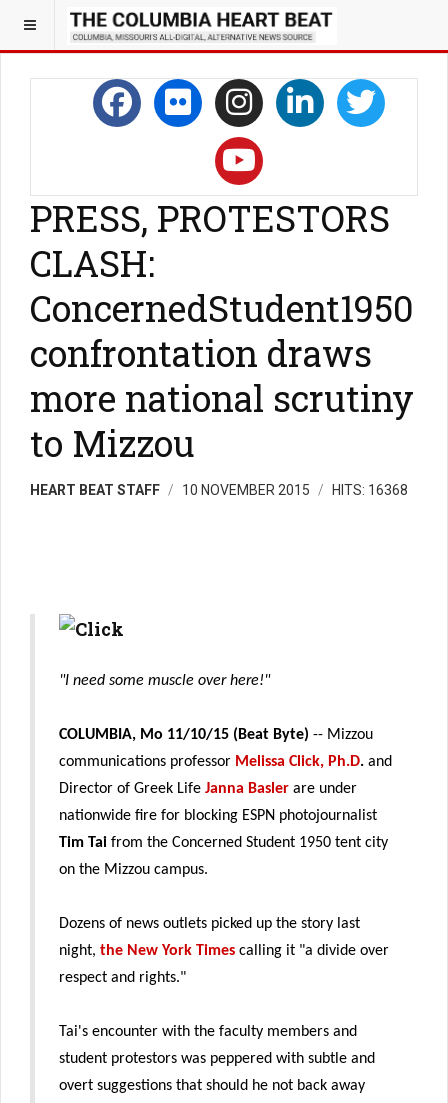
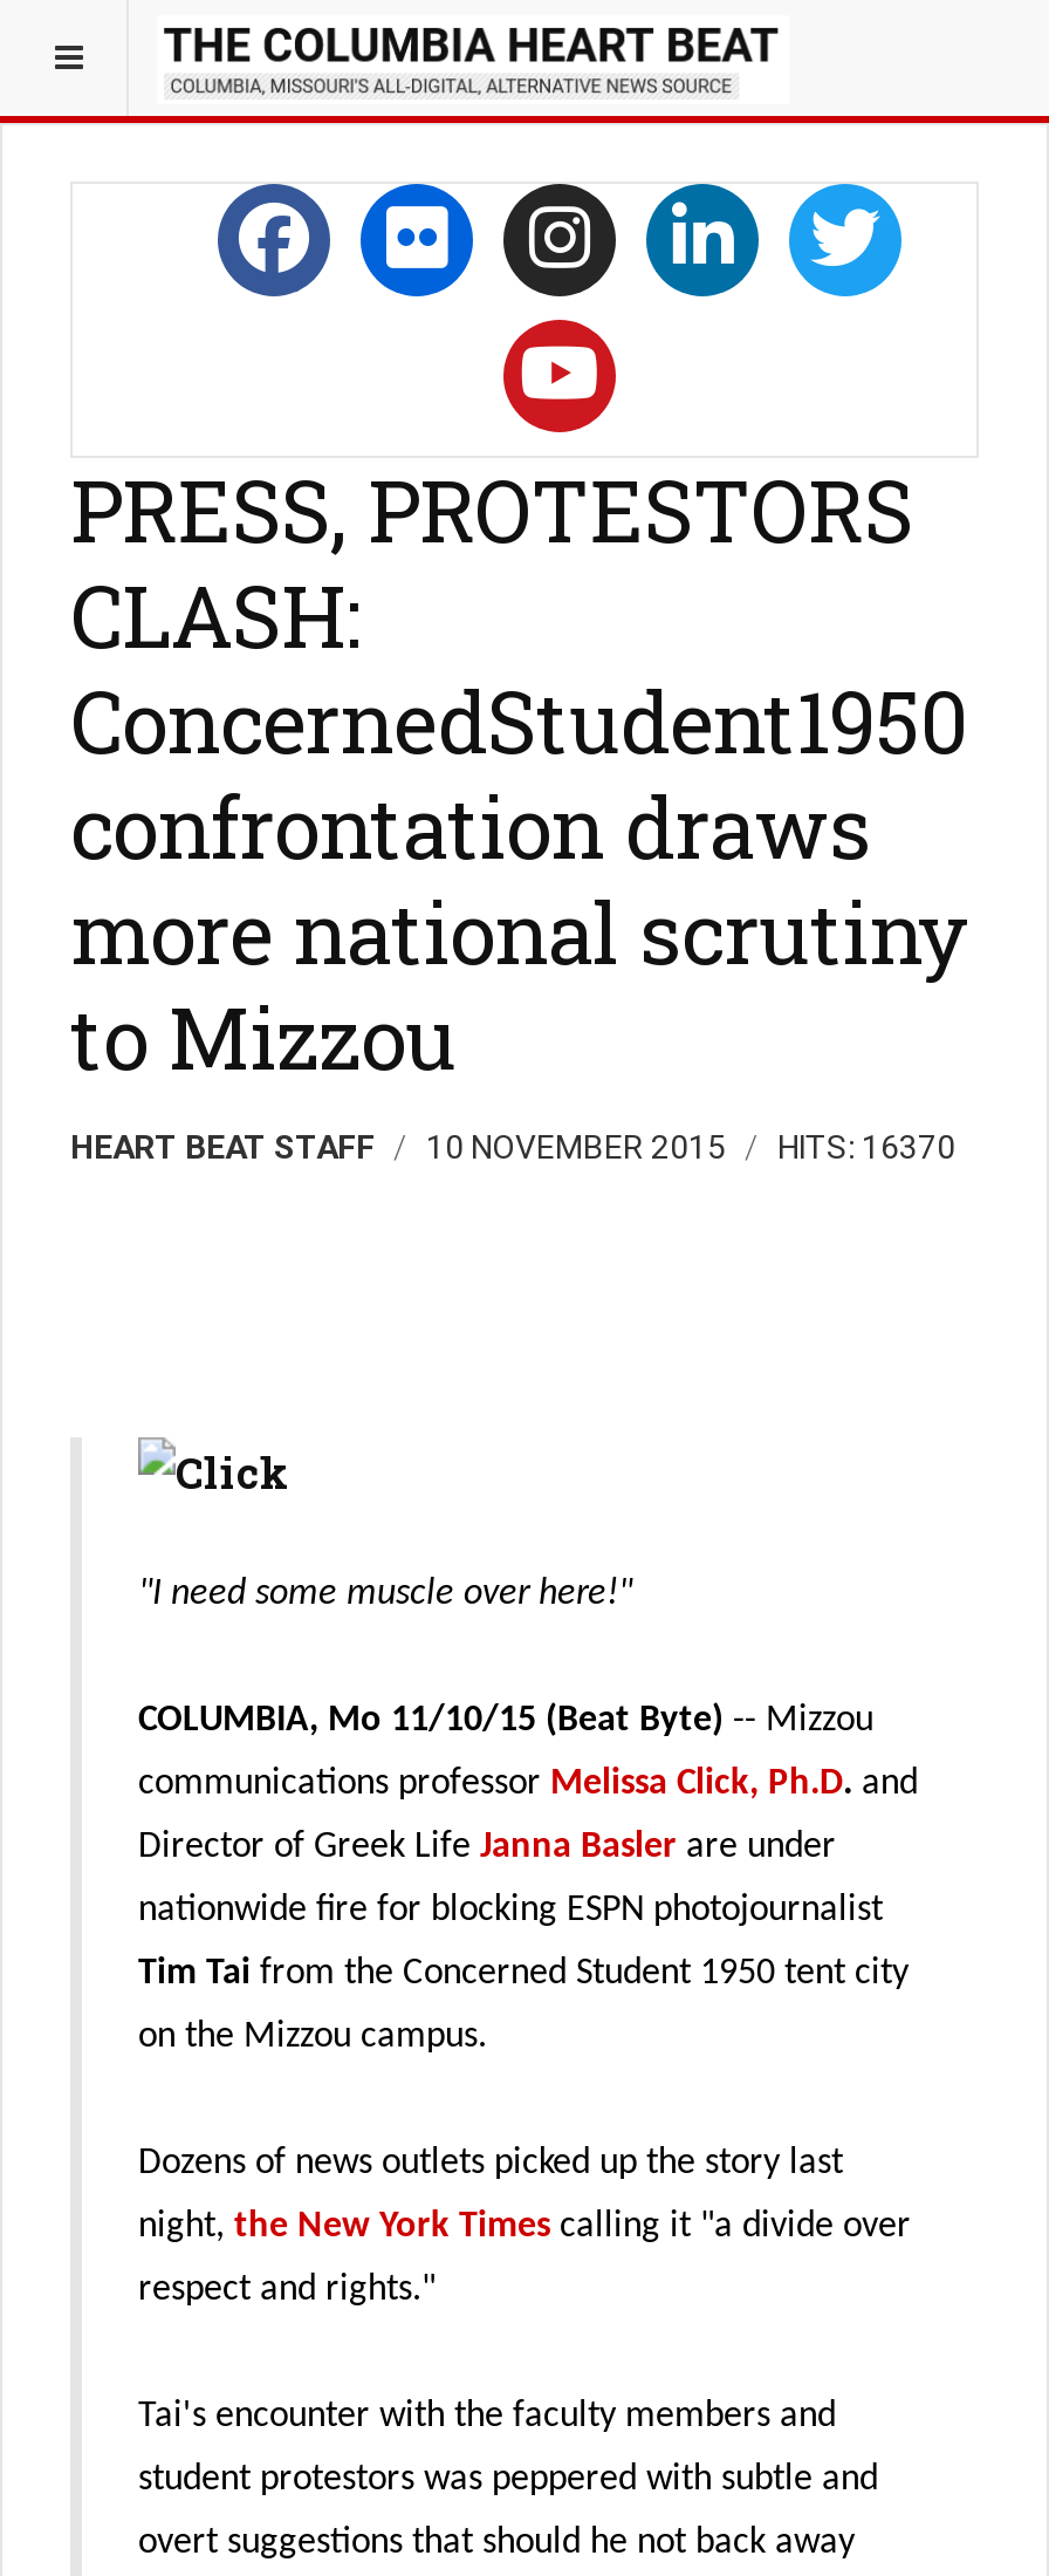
[30,482,408,498] HEART BEAT STAFF 10 NOVEMBER 2015 HITS: 16368 -> [70,1128,955,1166] HEART BEAT STAFF 10 NOVEMBER 2015 HITS: 16370

